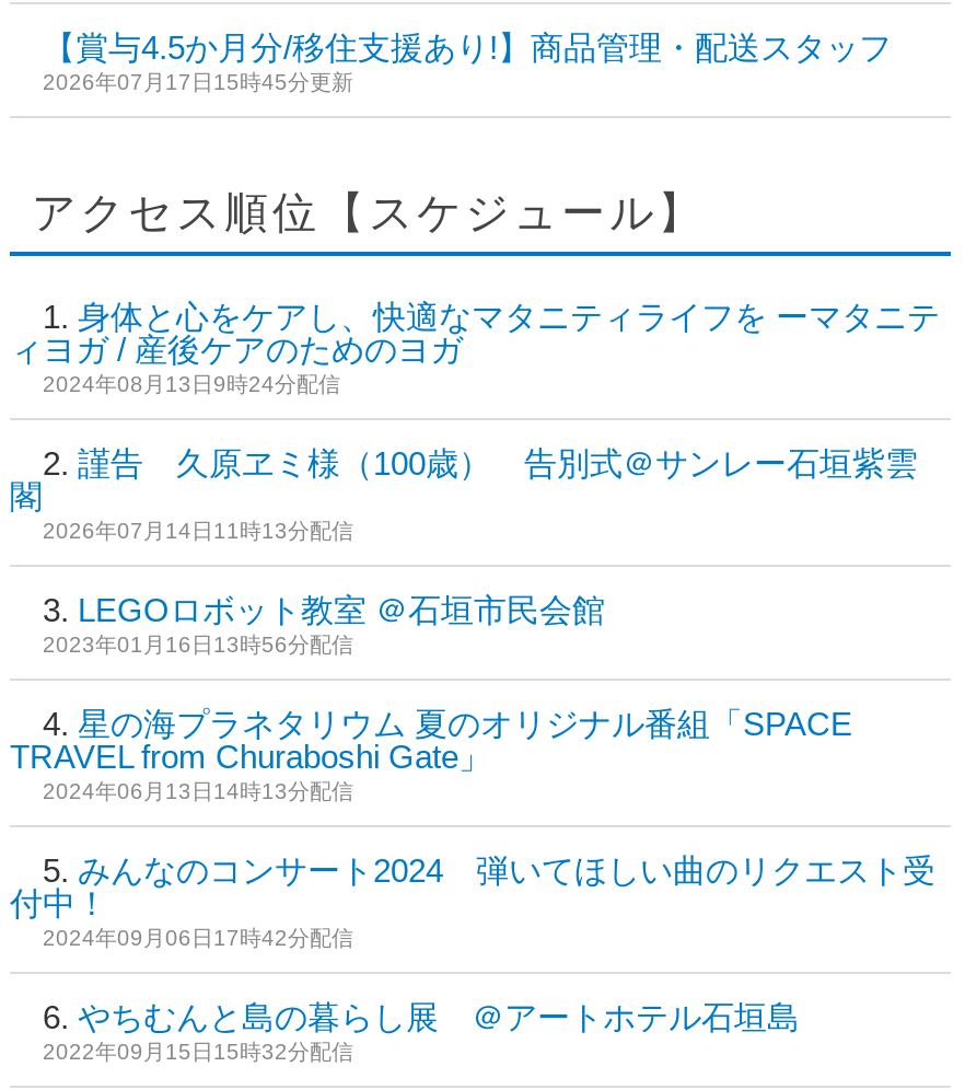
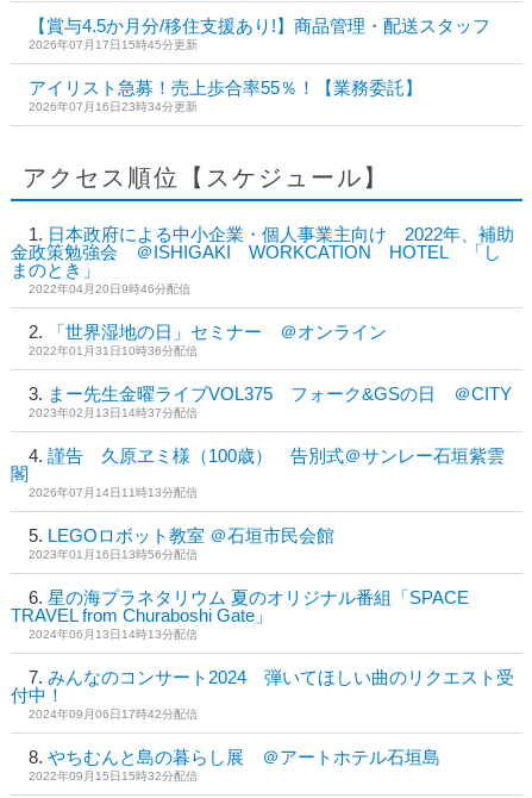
none -> [29,78,423,113] アイリスト急募！売上歩合率55％！【業務委託】 | 2026年07月16日23時34分更新
[10,298,940,397] 身体と心をケアし、快適なマタニティライフを ーマタニテ | ィヨガ / 産後ケアのためのヨガ | 2024年08月13日9時24分配信 -> [11,224,514,419] 日本政府による中小企業・個人事業主向け 2022年、補助 | 金政策勉強会 ＠ISHIGAKI WORKCATION HOTEL 「し | まのとき」 | 2022年04月20日9時46分配信 | 「世界湿地の日」セミナー ＠オンライン | 2022年01月31日10時36分配信 | まー先生金曜ライブVOL375 フォーク&GSの日 ＠CITY | 2023年02月13日14時37分配信

